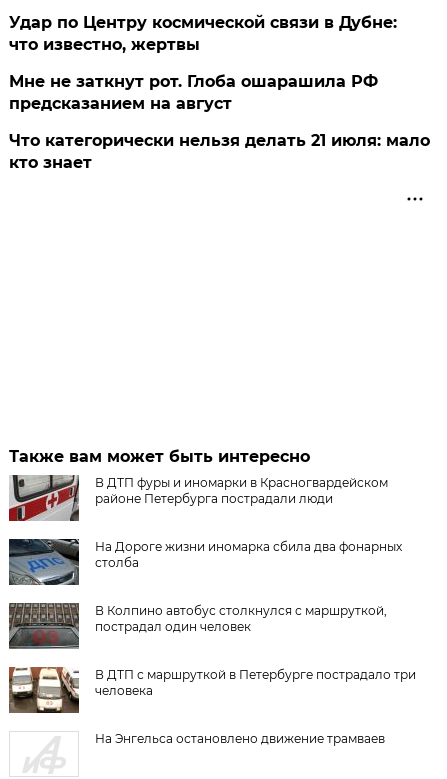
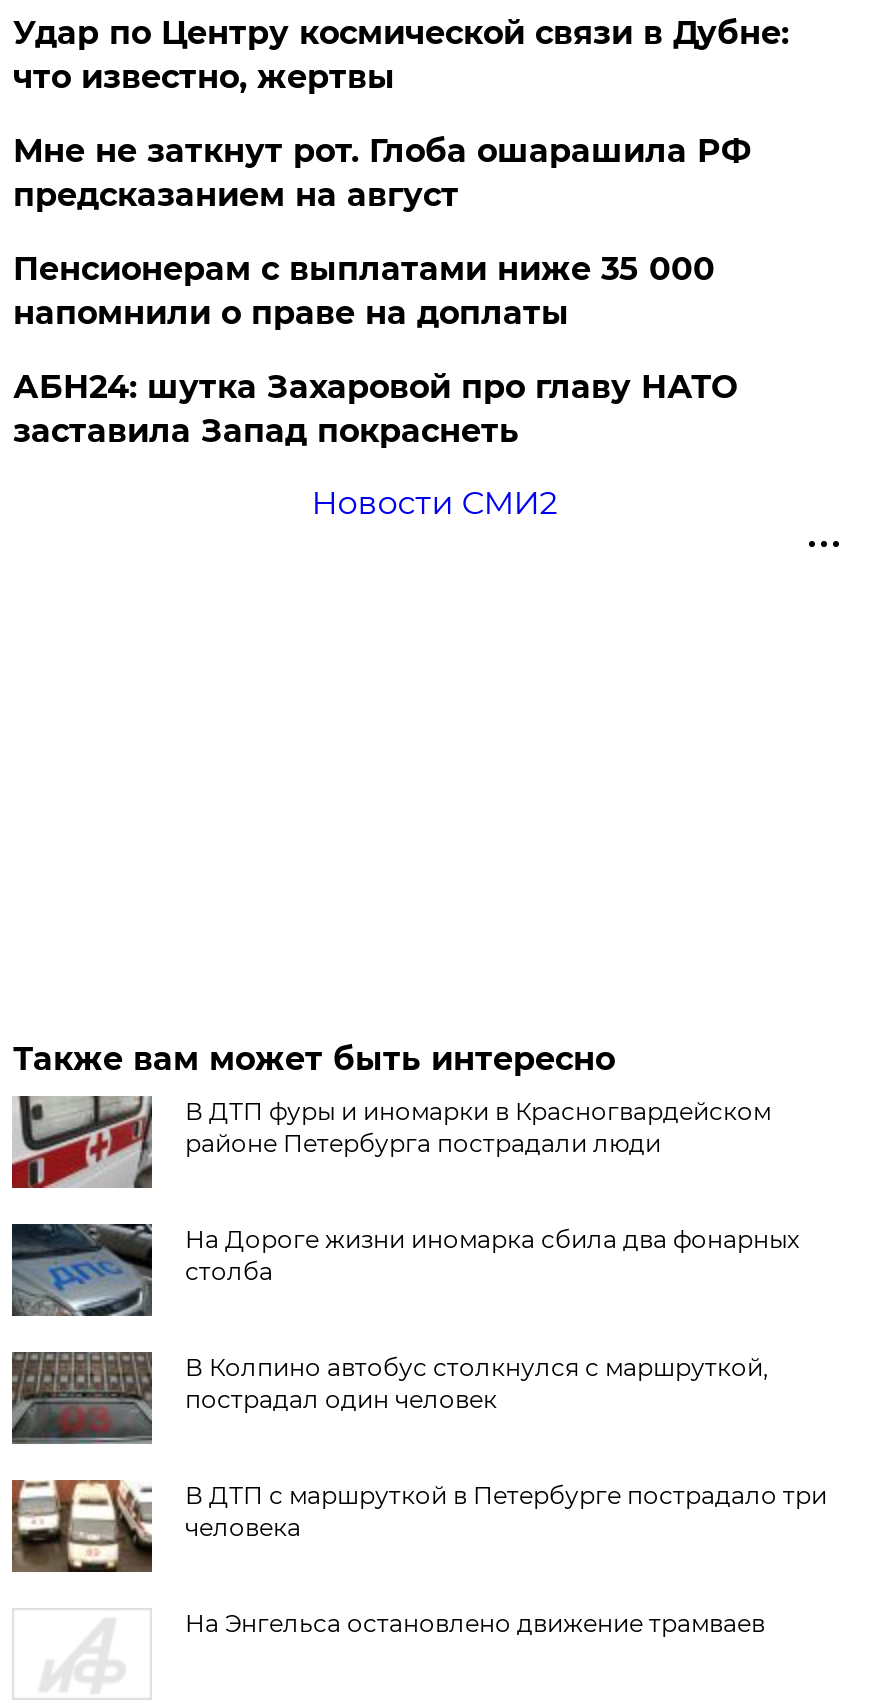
[9,131,430,172] Что категорически нельзя делать 21 июля: мало | кто знает -> [13,250,737,522] Пенсионерам с выплатами ниже 35 000 | напомнили о праве на доплаты | АБН24: шутка Захаровой про главу НАТО | заставила Запад покраснеть | Новости СМИ2

